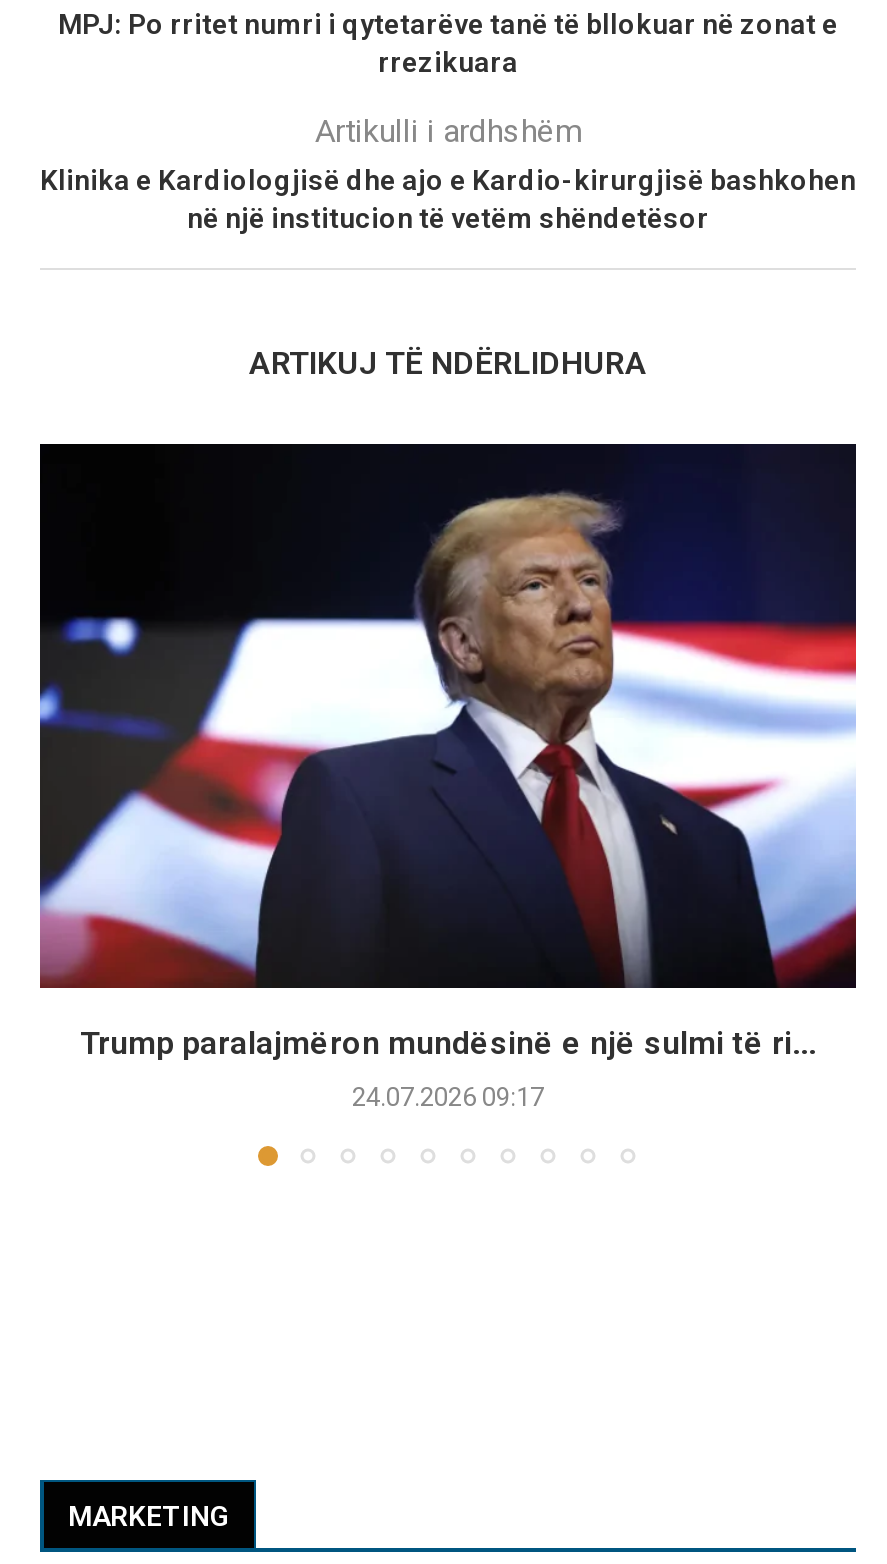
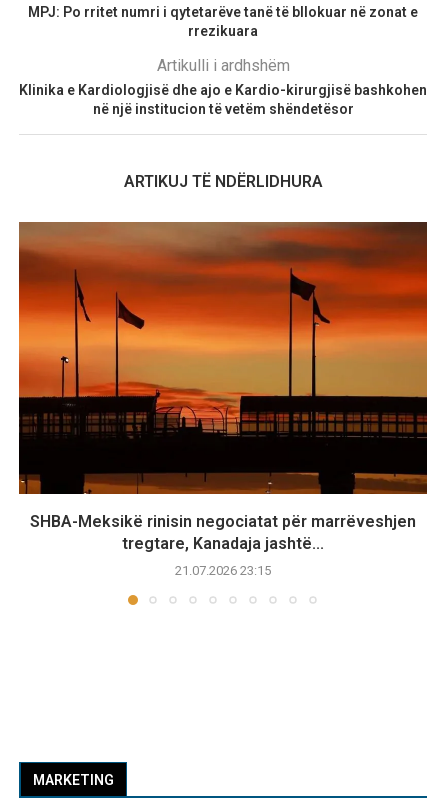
[38,442,858,1062] [image] | Trump paralajmëron mundësinë e një sulmi të ri... -> [18,221,428,553] [image] | SHBA-Meksikë rinisin negociatat për marrëveshjen | tregtare, Kanadaja jashtë...
[352,1082,544,1112] 24.07.2026 09:17 -> [175,563,271,578] 21.07.2026 23:15

